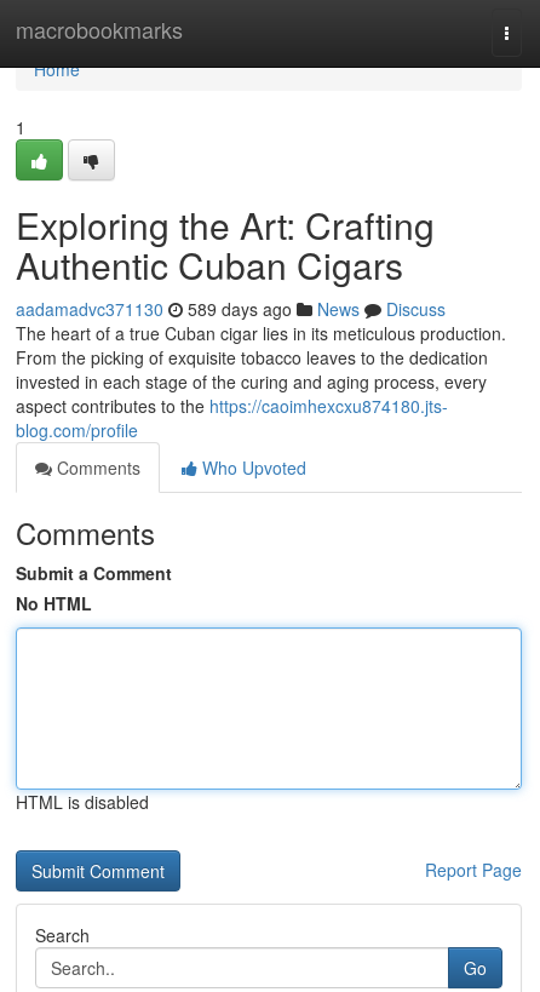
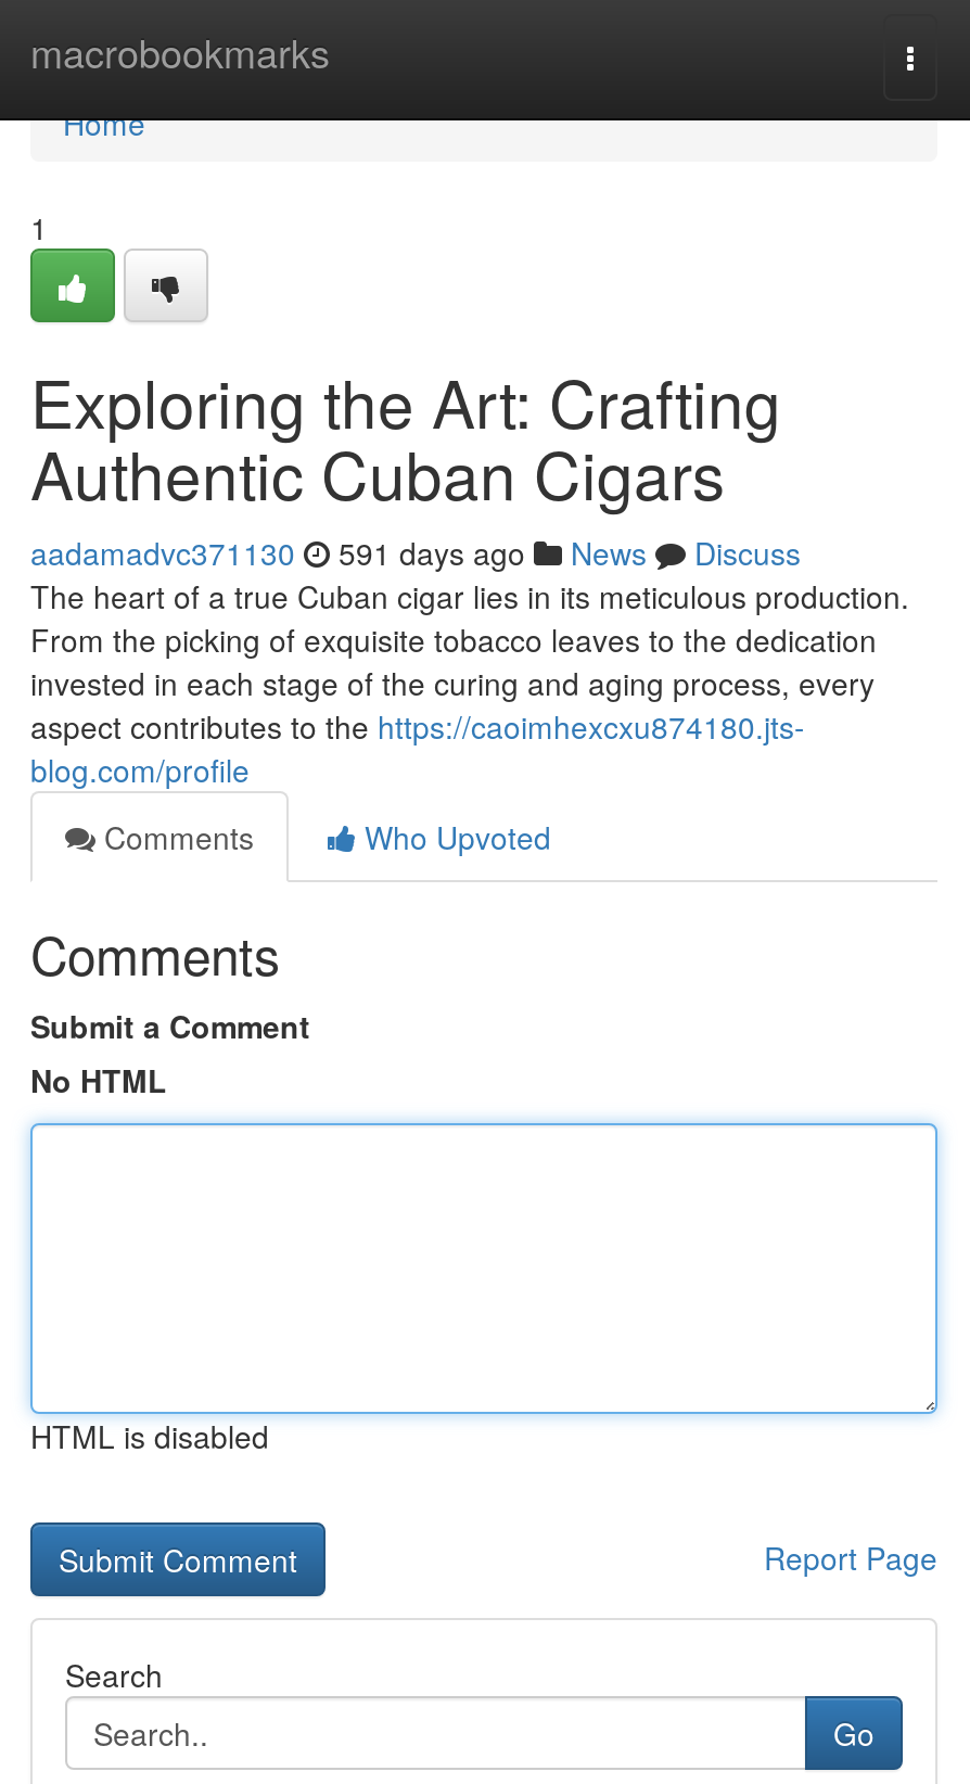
[16,297,446,321] aadamadvc371130 589 days ago News Discuss -> [30,531,801,574] aadamadvc371130 591 days ago News Discuss

